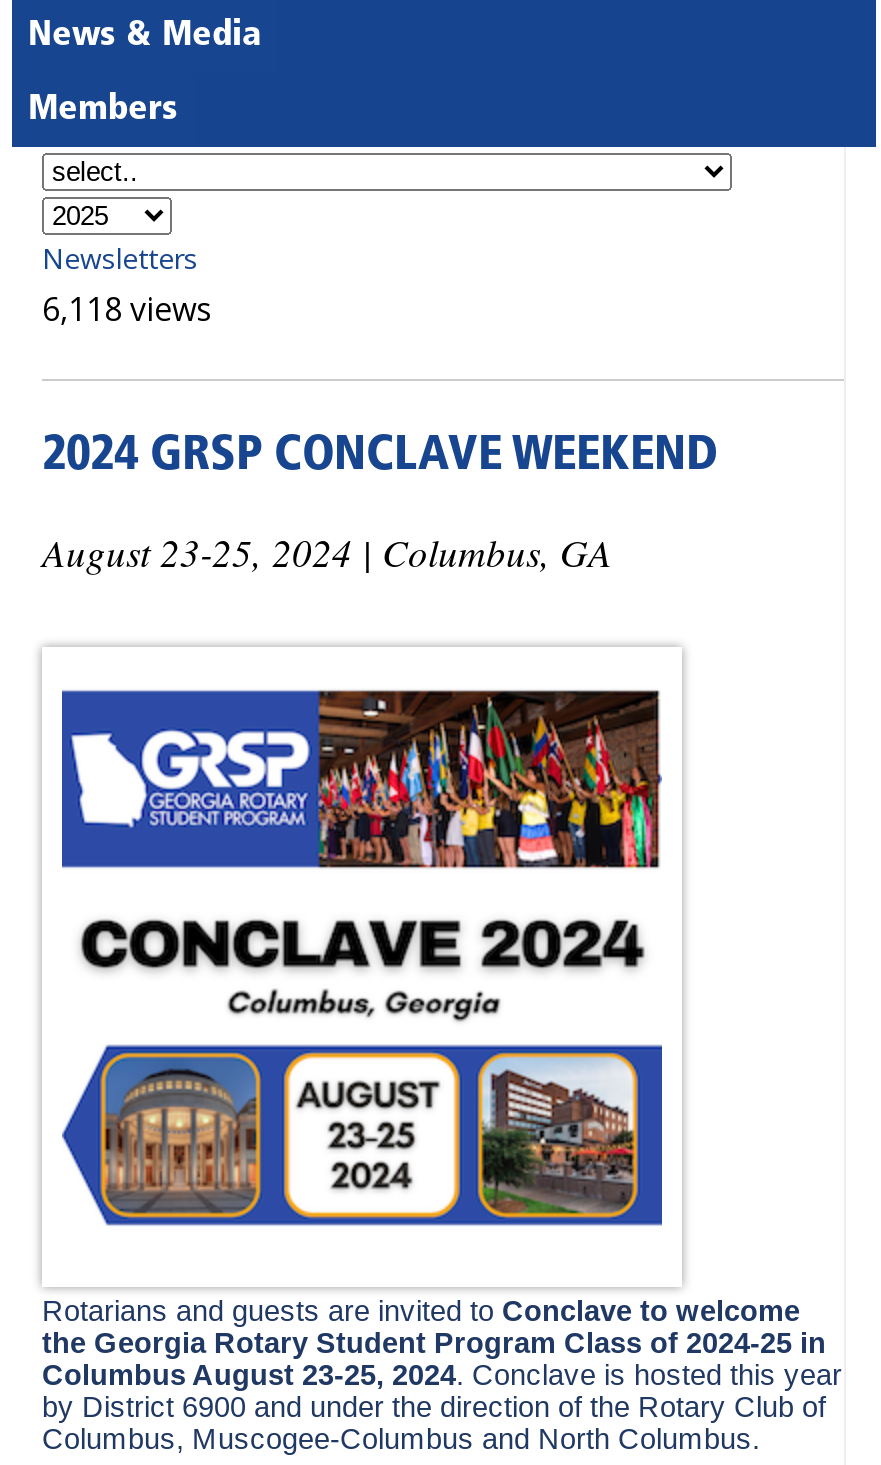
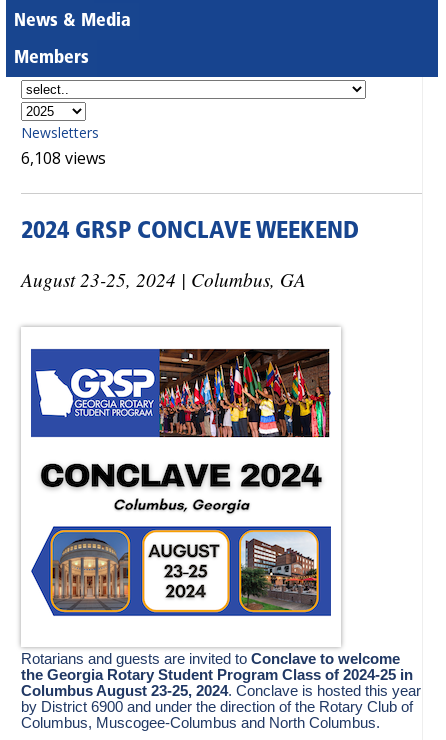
[42,287,212,331] 6,118 views -> [21,147,106,169] 6,108 views

